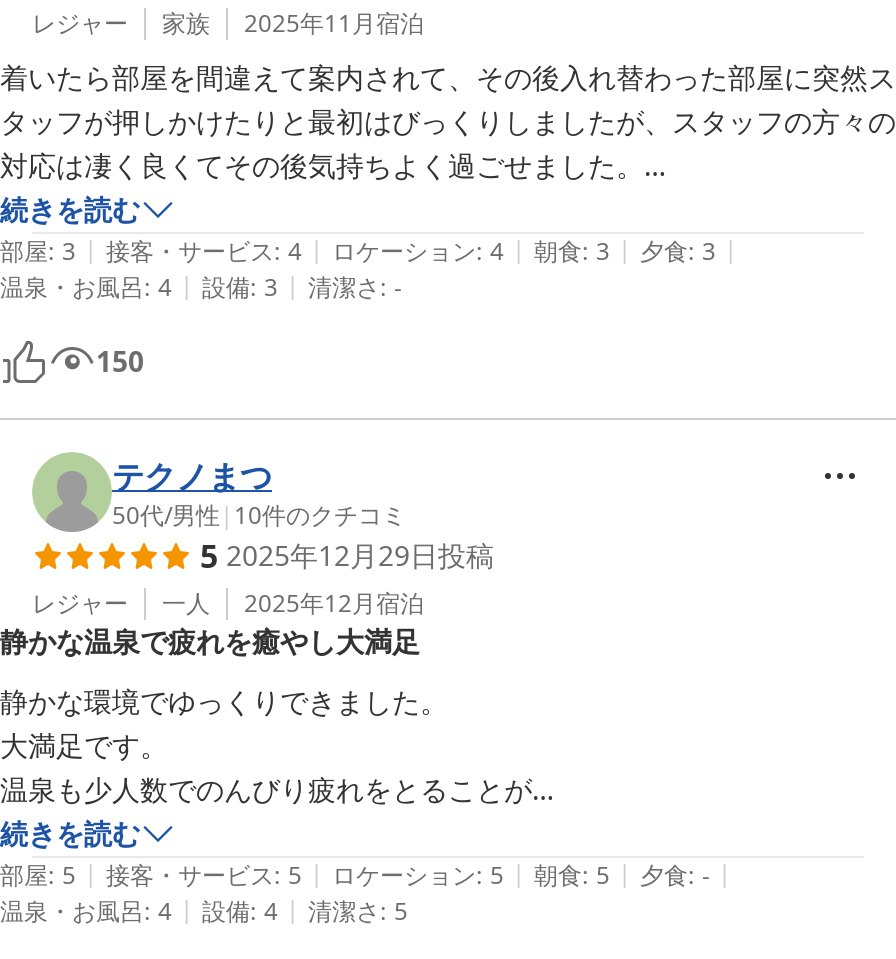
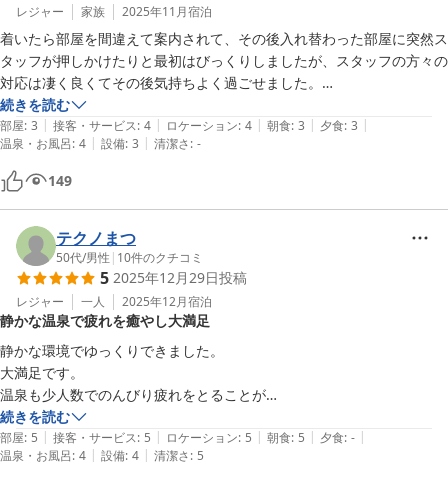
[96,342,144,380] 150 -> [48,171,72,190] 149

